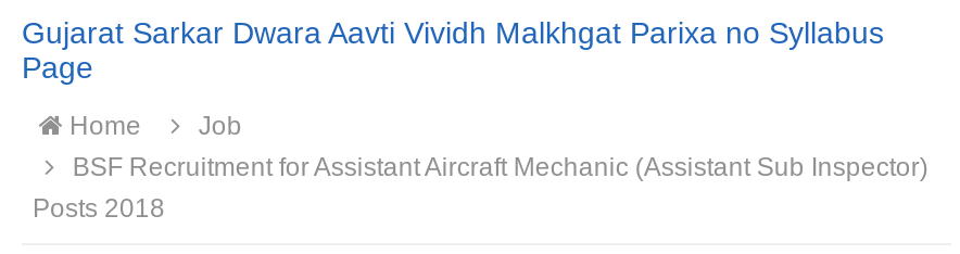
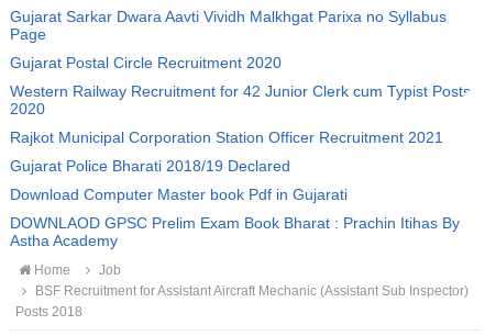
none -> [10,54,471,249] Gujarat Postal Circle Recruitment 2020 | Western Railway Recruitment for 42 Junior Clerk cum Typist Posts | 2020 | Rajkot Municipal Corporation Station Officer Recruitment 2021 | Gujarat Police Bharati 2018/19 Declared | Download Computer Master book Pdf in Gujarati | DOWNLAOD GPSC Prelim Exam Book Bharat : Prachin Itihas By | Astha Academy

